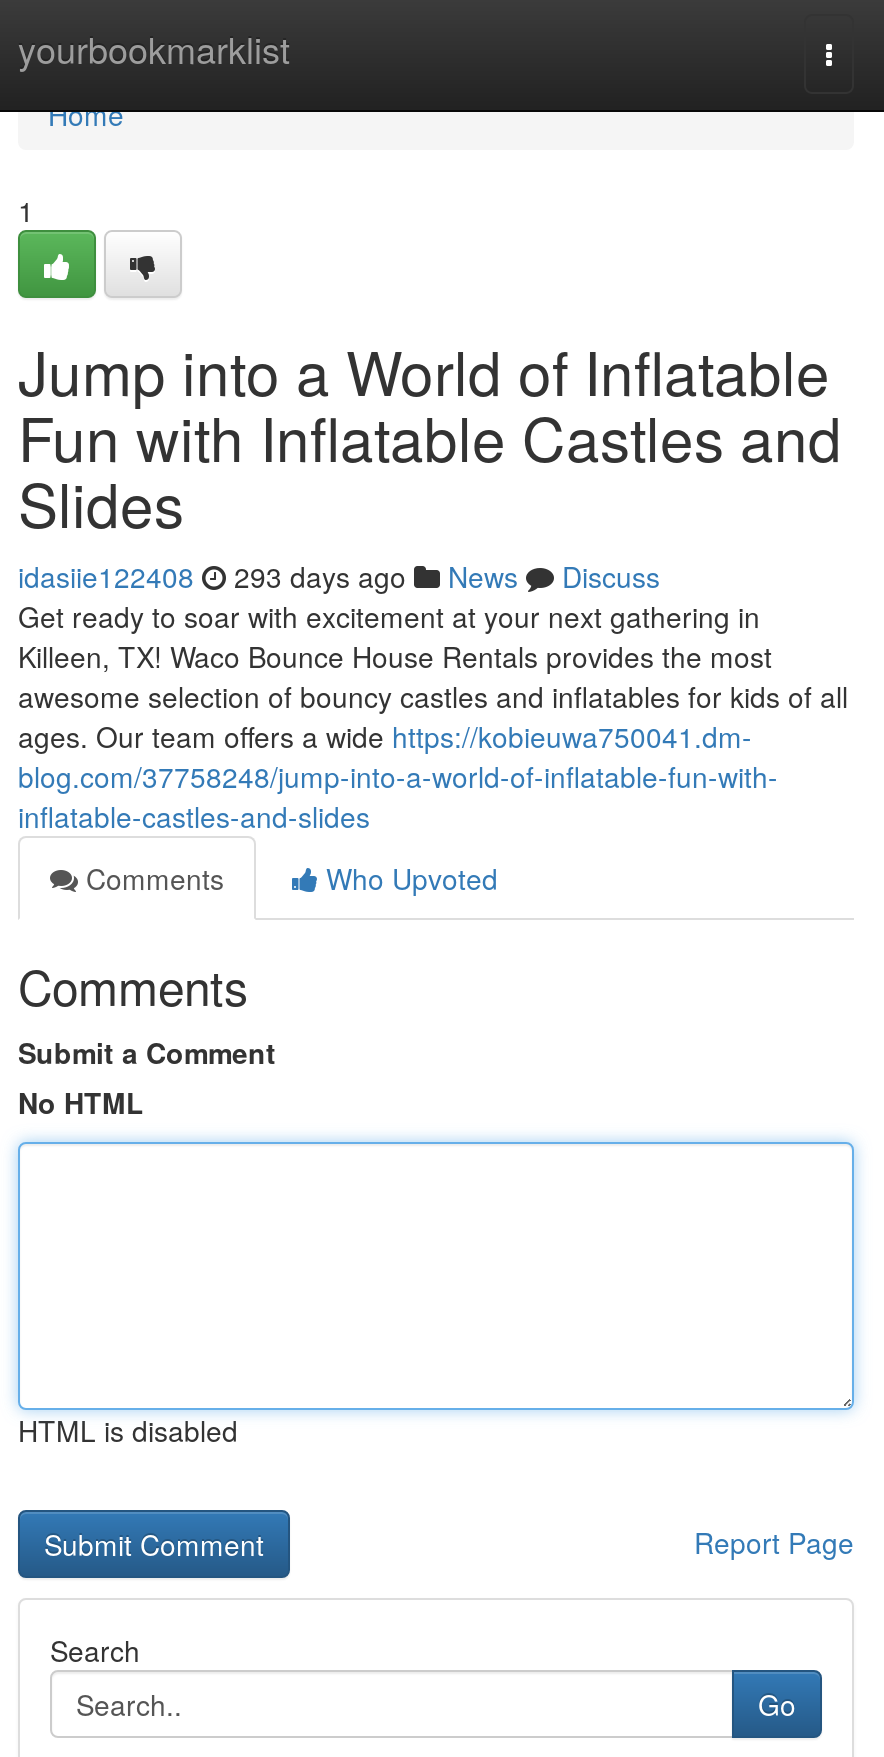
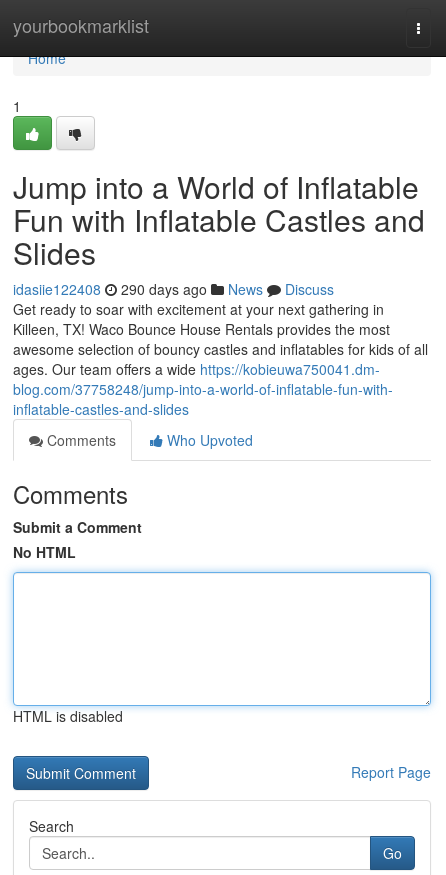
[18,556,660,596] idasiie122408 293 days ago News Discuss -> [13,279,334,299] idasiie122408 290 days ago News Discuss

